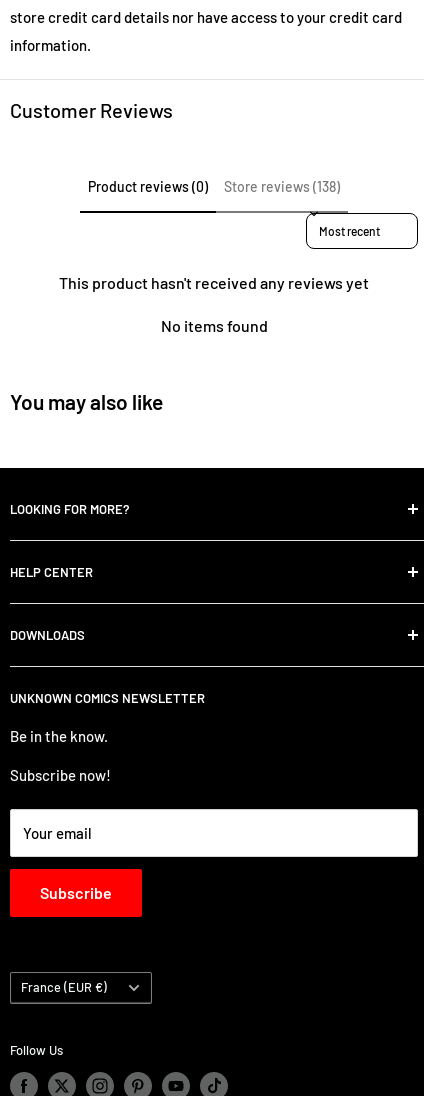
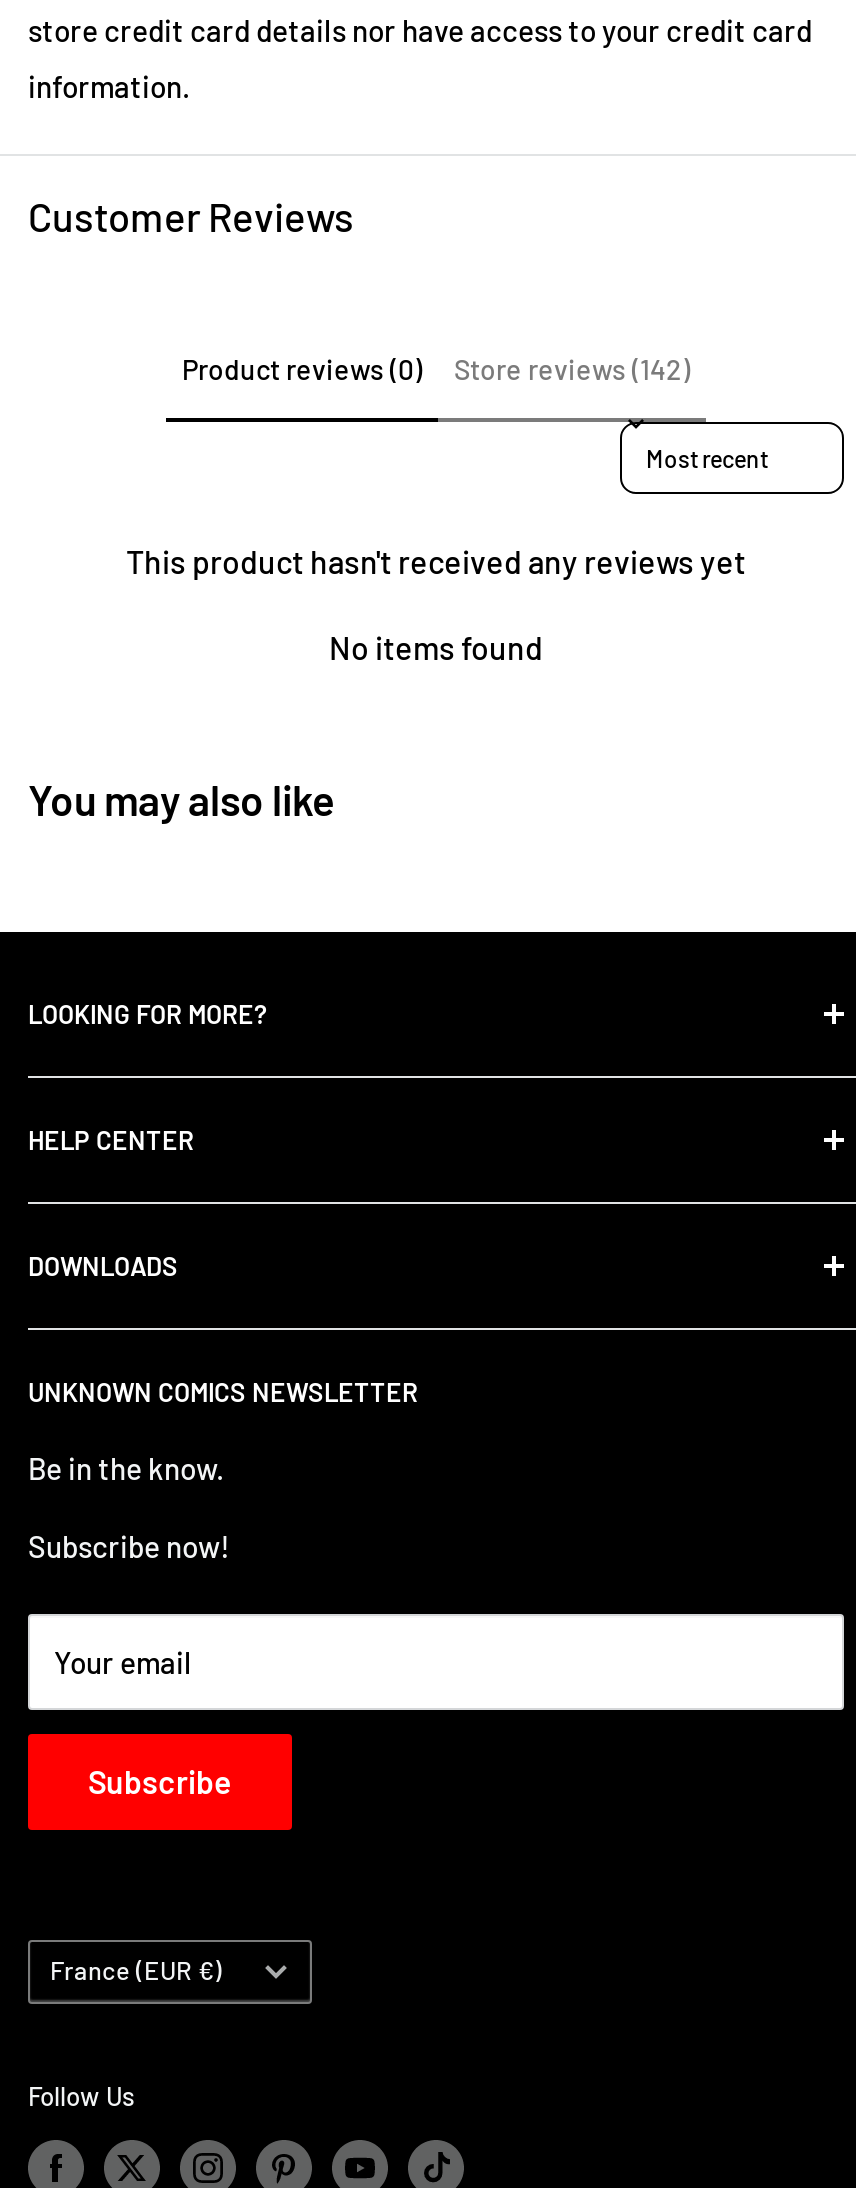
[224,178,340,195] Store reviews (138) -> [454,353,690,387] Store reviews (142)

